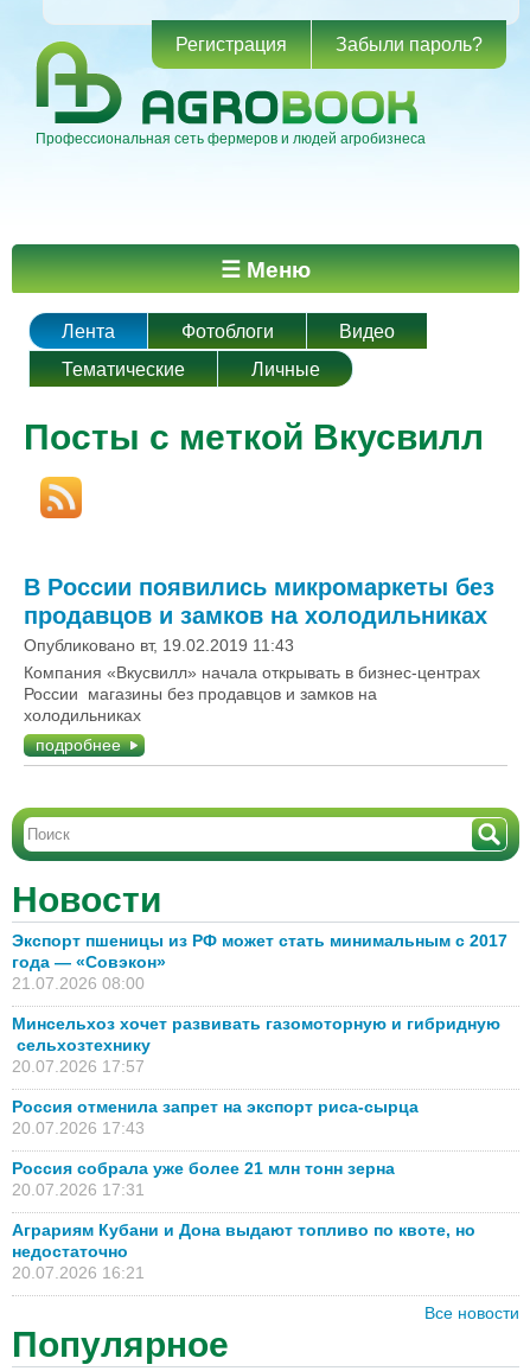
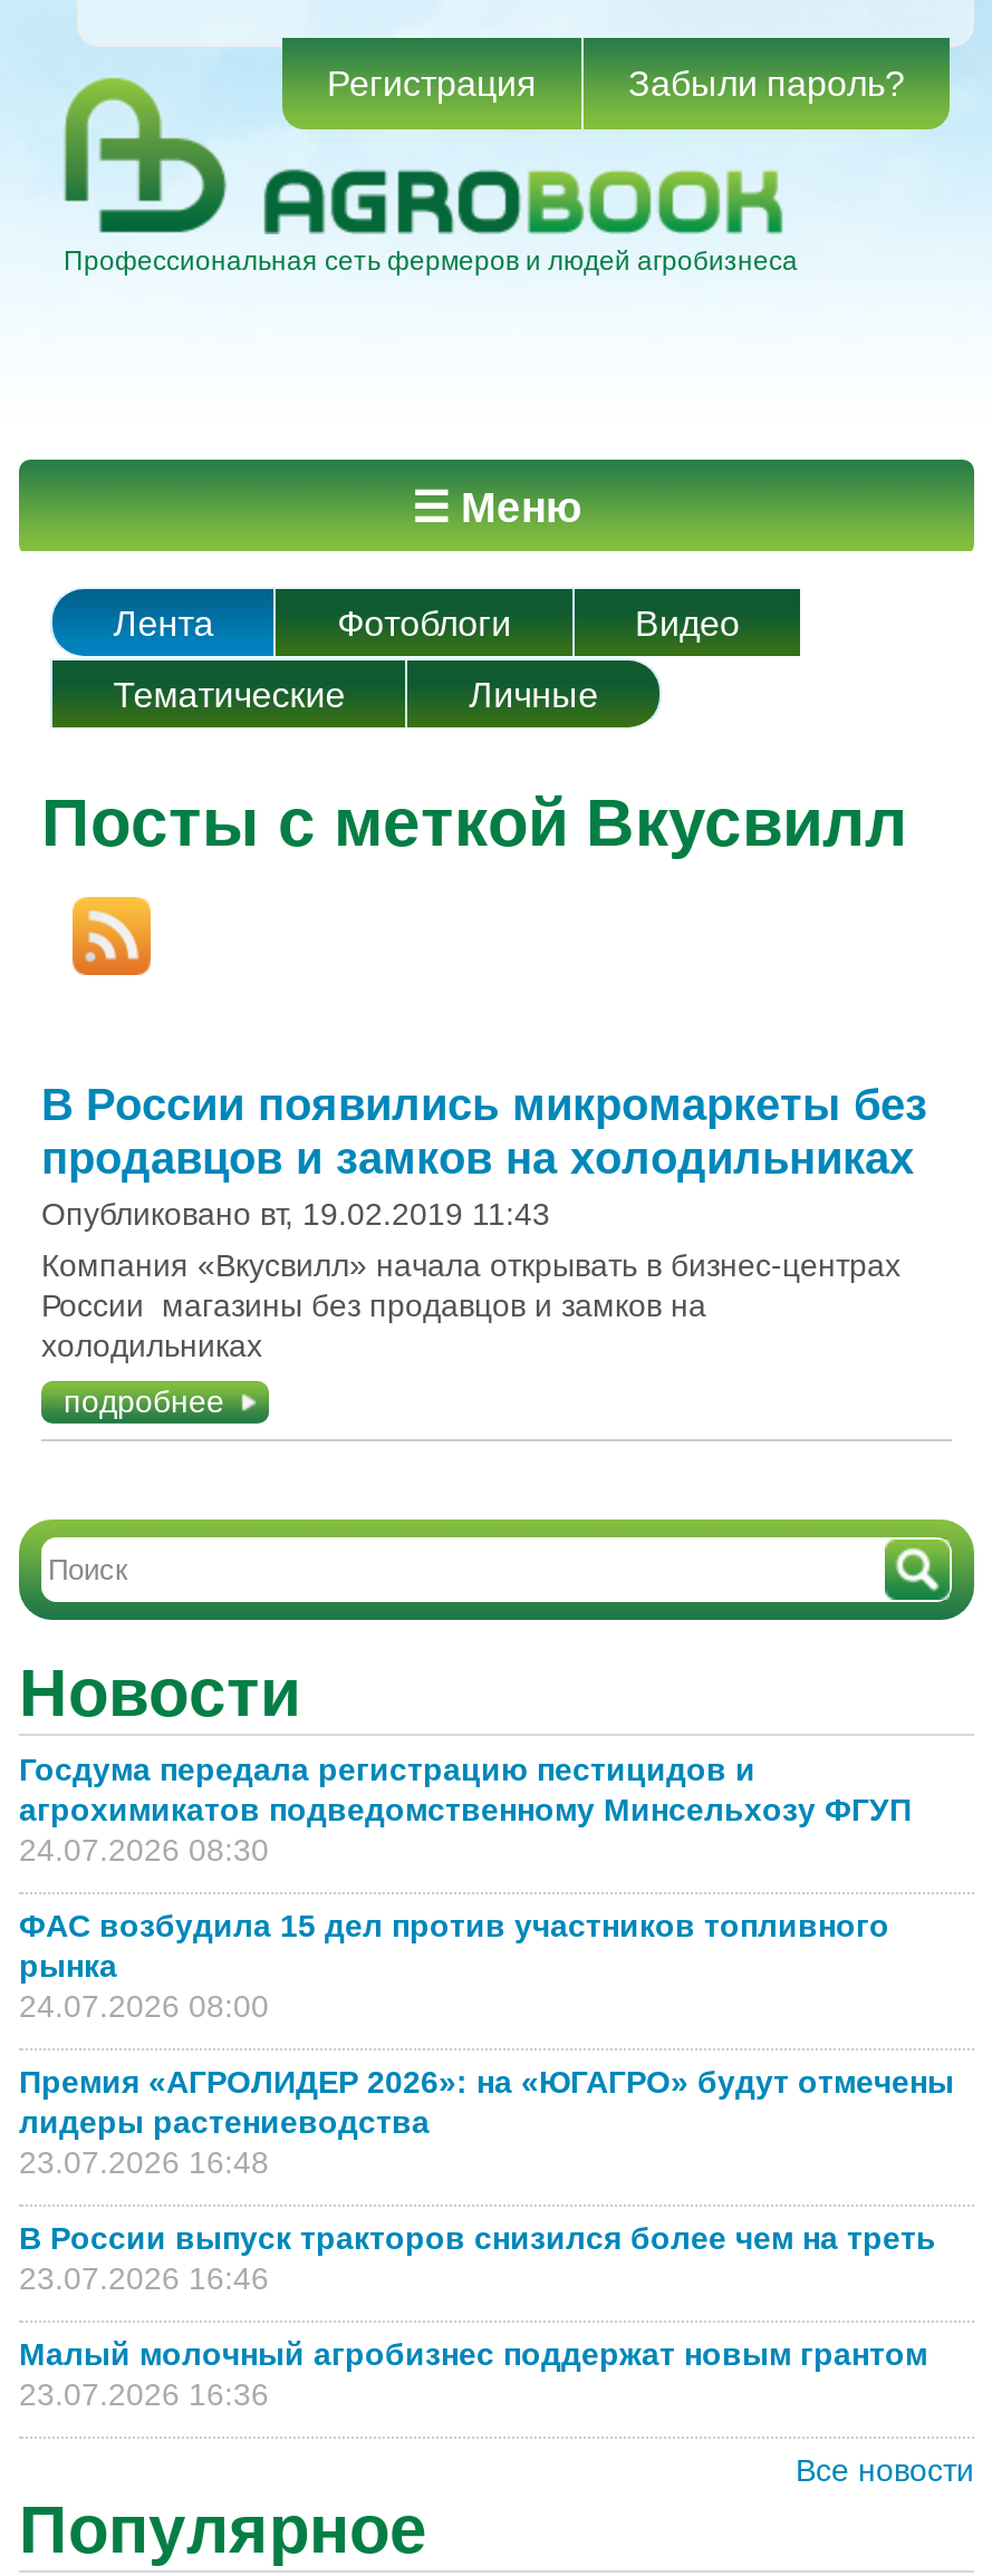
[12,931,507,993] Экспорт пшеницы из РФ может стать минимальным с 2017 | года — «Совэкон» | 21.07.2026 08:00 -> [19,1752,912,1868] Госдума передала регистрацию пестицидов и | агрохимикатов подведомственному Минсельхозу ФГУП | 24.07.2026 08:30
[12,1014,500,1076] Минсельхоз хочет развивать газомоторную и гибридную | сельхозтехнику | 20.07.2026 17:57 -> [19,1908,889,2024] ФАС возбудила 15 дел против участников топливного | рынка | 24.07.2026 08:00
[12,1097,423,1137] Россия отменила запрет на экспорт риса-сырца | 20.07.2026 17:43 -> [19,2064,954,2180] Премия «АГРОЛИДЕР 2026»: на «ЮГАГРО» будут отмечены | лидеры растениеводства | 23.07.2026 16:48
[12,1159,395,1199] Россия собрала уже более 21 млн тонн зерна | 20.07.2026 17:31 -> [19,2220,945,2296] В России выпуск тракторов снизился более чем на треть | 23.07.2026 16:46
[12,1220,475,1282] Аграриям Кубани и Дона выдают топливо по квоте, но | недостаточно | 20.07.2026 16:21 -> [19,2336,936,2412] Малый молочный агробизнес поддержат новым грантом | 23.07.2026 16:36

